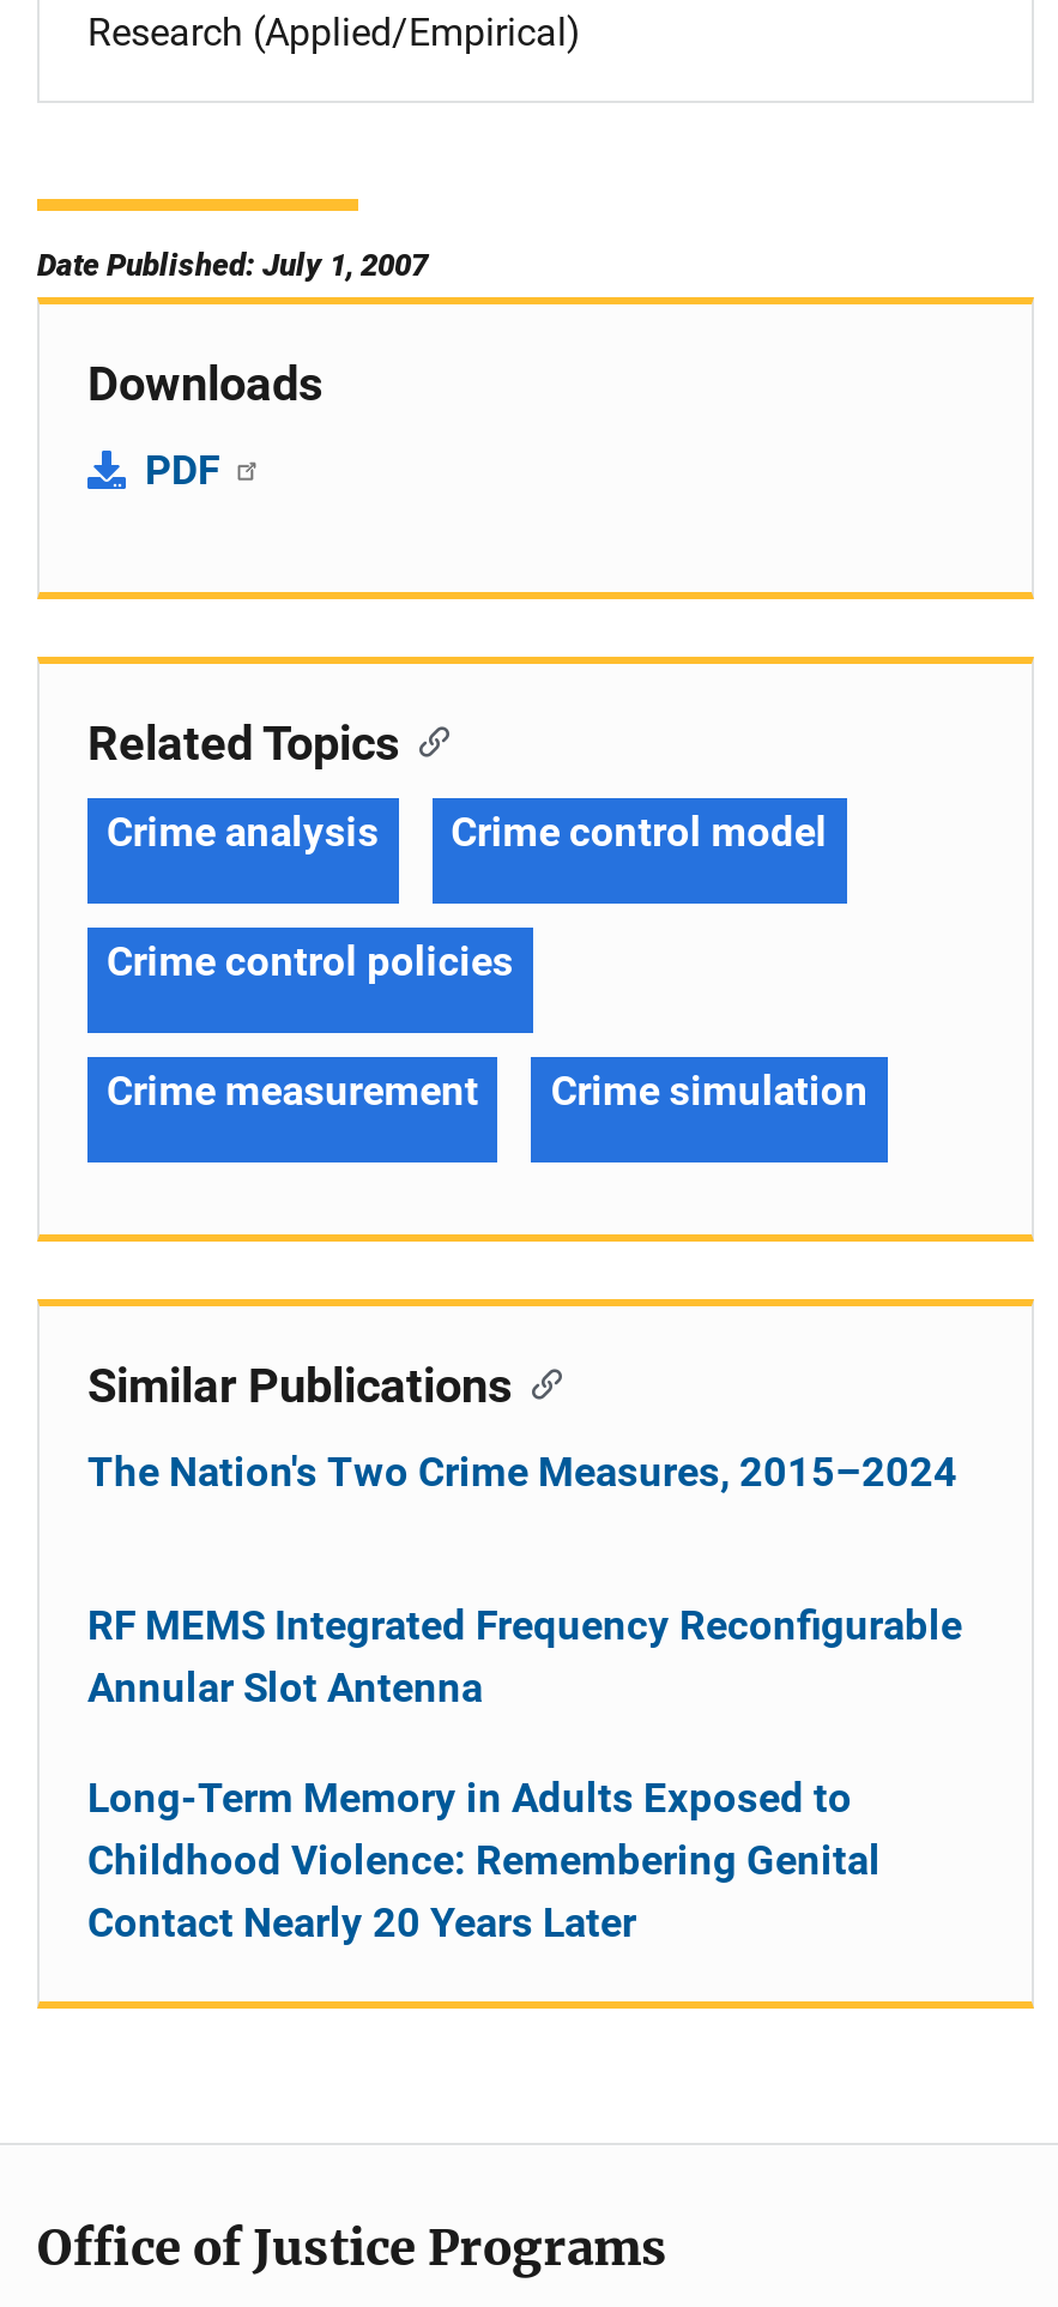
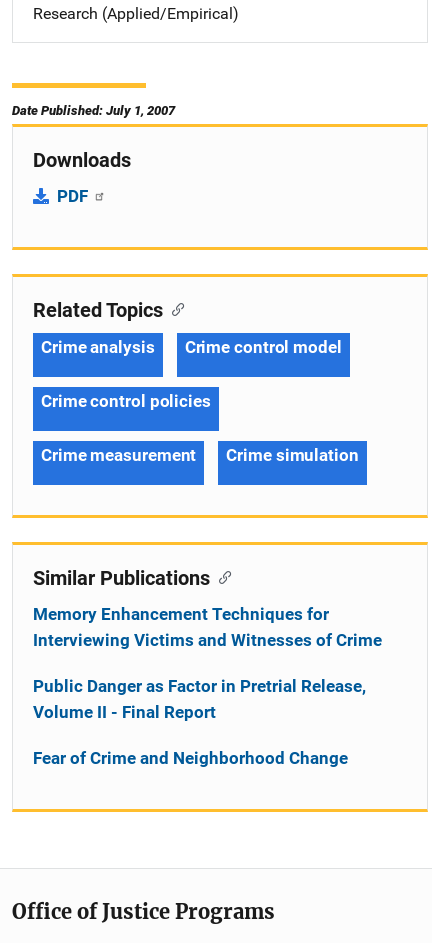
[87,1447,957,1495] The Nation's Two Crime Measures, 2015–2024 -> [33,604,382,650] Memory Enhancement Techniques for | Interviewing Victims and Witnesses of Crime
[87,1601,962,1711] RF MEMS Integrated Frequency Reconfigurable | Annular Slot Antenna -> [33,676,366,722] Public Danger as Factor in Pretrial Release, | Volume II - Final Report
[87,1773,881,1946] Long-Term Memory in Adults Exposed to | Childhood Violence: Remembering Genital | Contact Nearly 20 Years Later -> [33,748,348,768] Fear of Crime and Neighborhood Change

